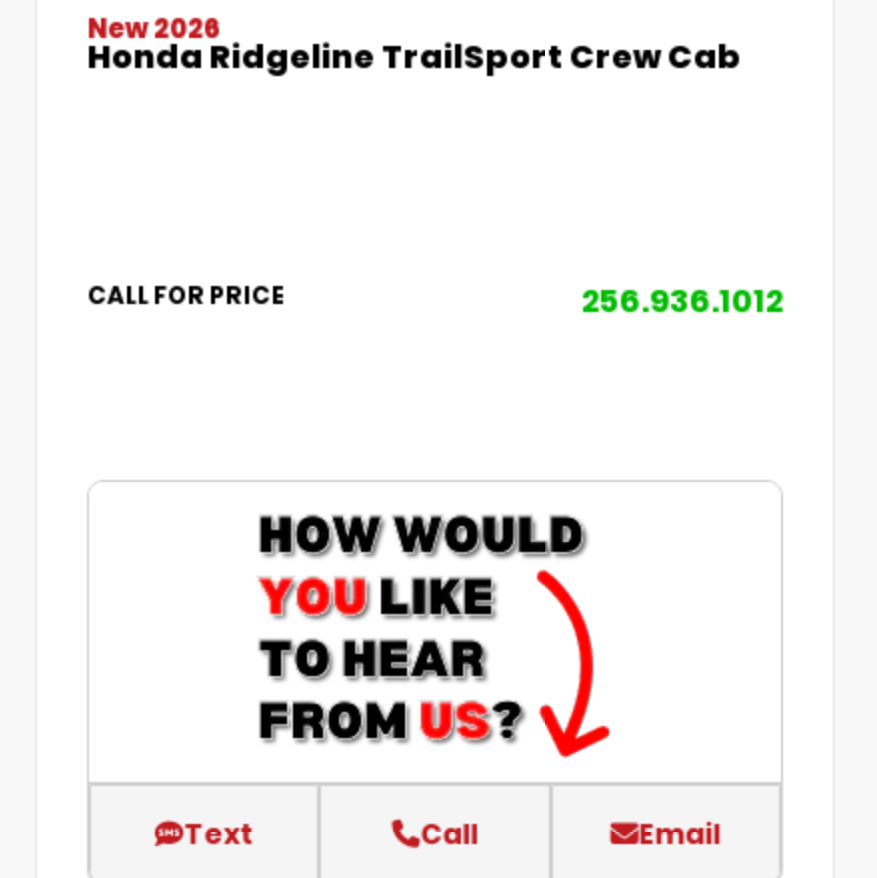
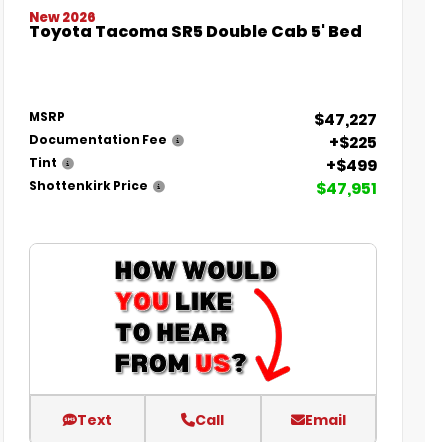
[87,33,741,79] Honda Ridgeline TrailSport Crew Cab -> [29,19,362,42] Toyota Tacoma SR5 Double Cab 5' Bed
[87,279,783,325] CALL FOR PRICE | 256.936.1012 -> [29,108,377,200] MSRP | $47,227 | Documentation Fee | +$225 | Tint | +$499 | Shottenkirk Price | $47,951

